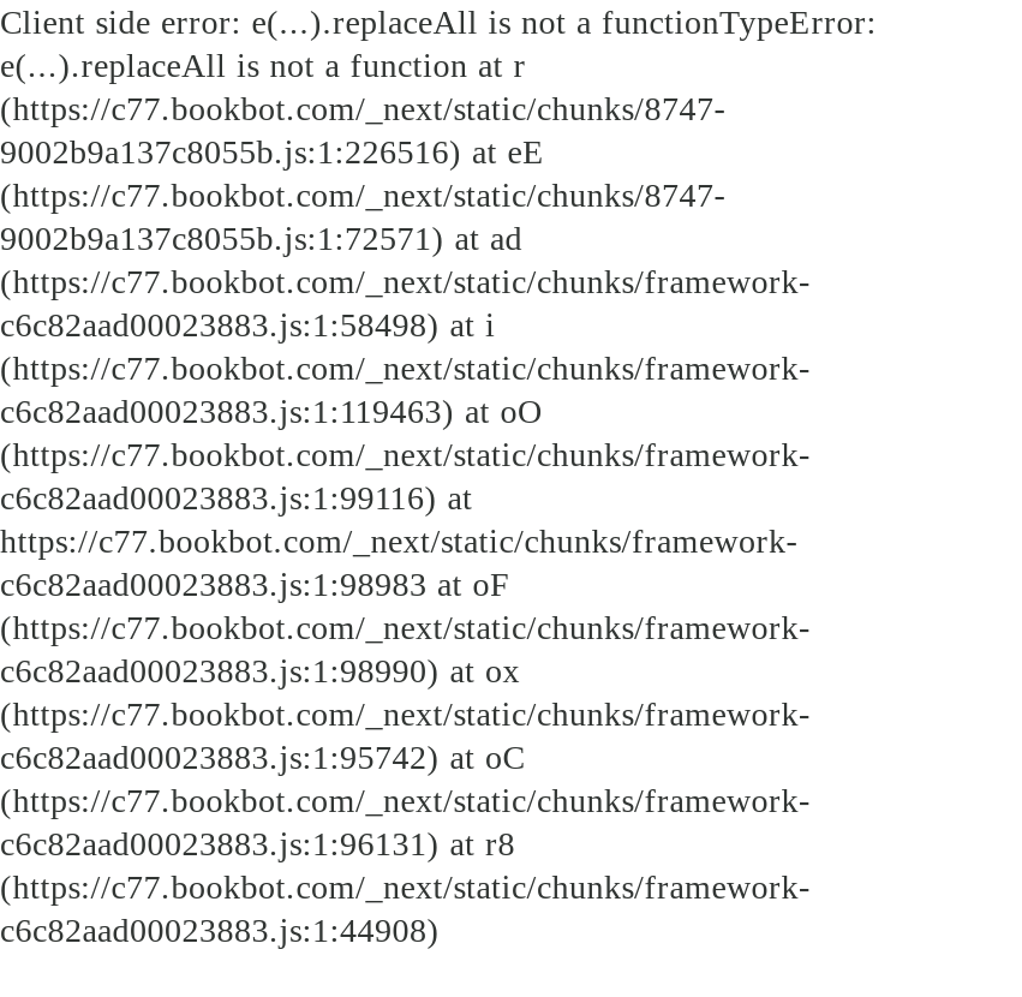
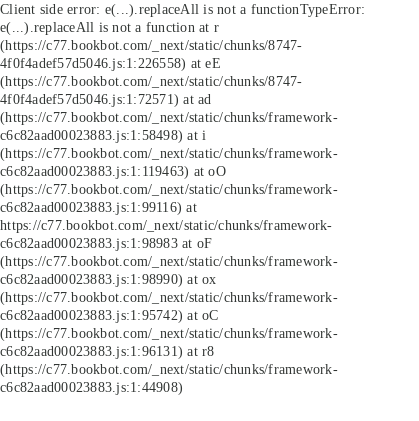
[0,132,545,171] 9002b9a137c8055b.js:1:226516) at eE -> [0,55,221,71] 4f0f4adef57d5046.js:1:226558) at eE
[0,219,522,257] 9002b9a137c8055b.js:1:72571) at ad -> [0,91,211,107] 4f0f4adef57d5046.js:1:72571) at ad

